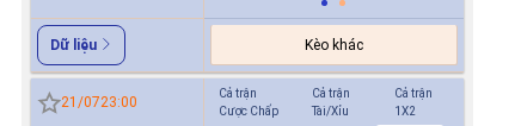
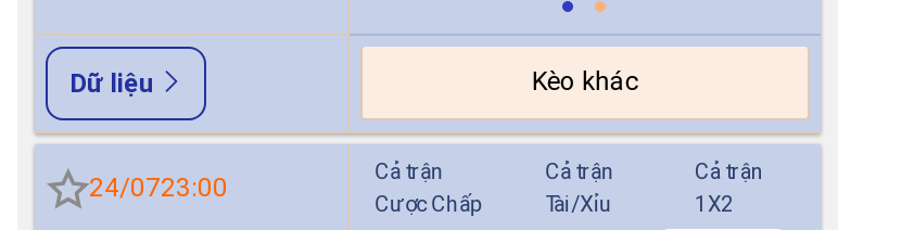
[61,94,137,111] 21/0723:00 -> [89,173,228,203] 24/0723:00

